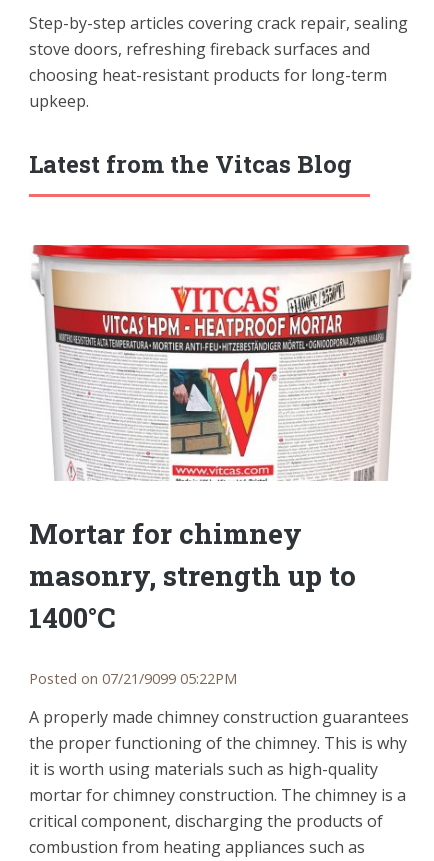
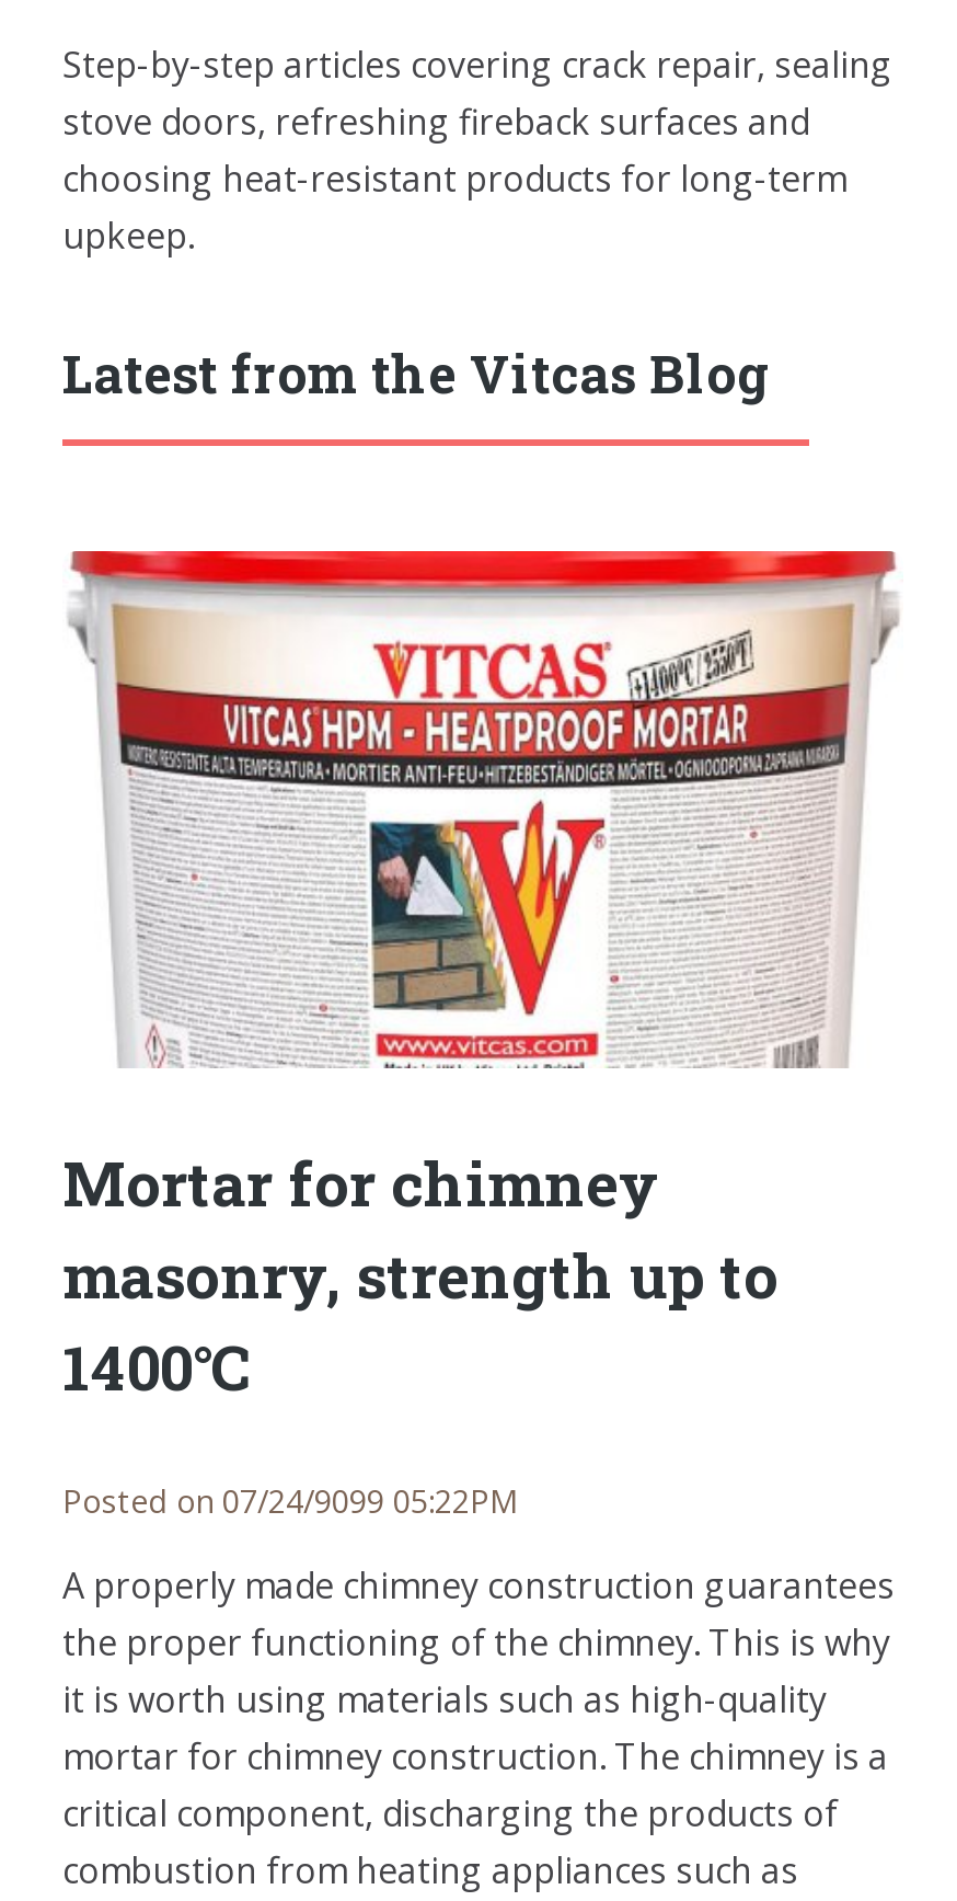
[29,669,237,688] Posted on 07/21/9099 05:22PM -> [62,1480,518,1522] Posted on 07/24/9099 05:22PM

